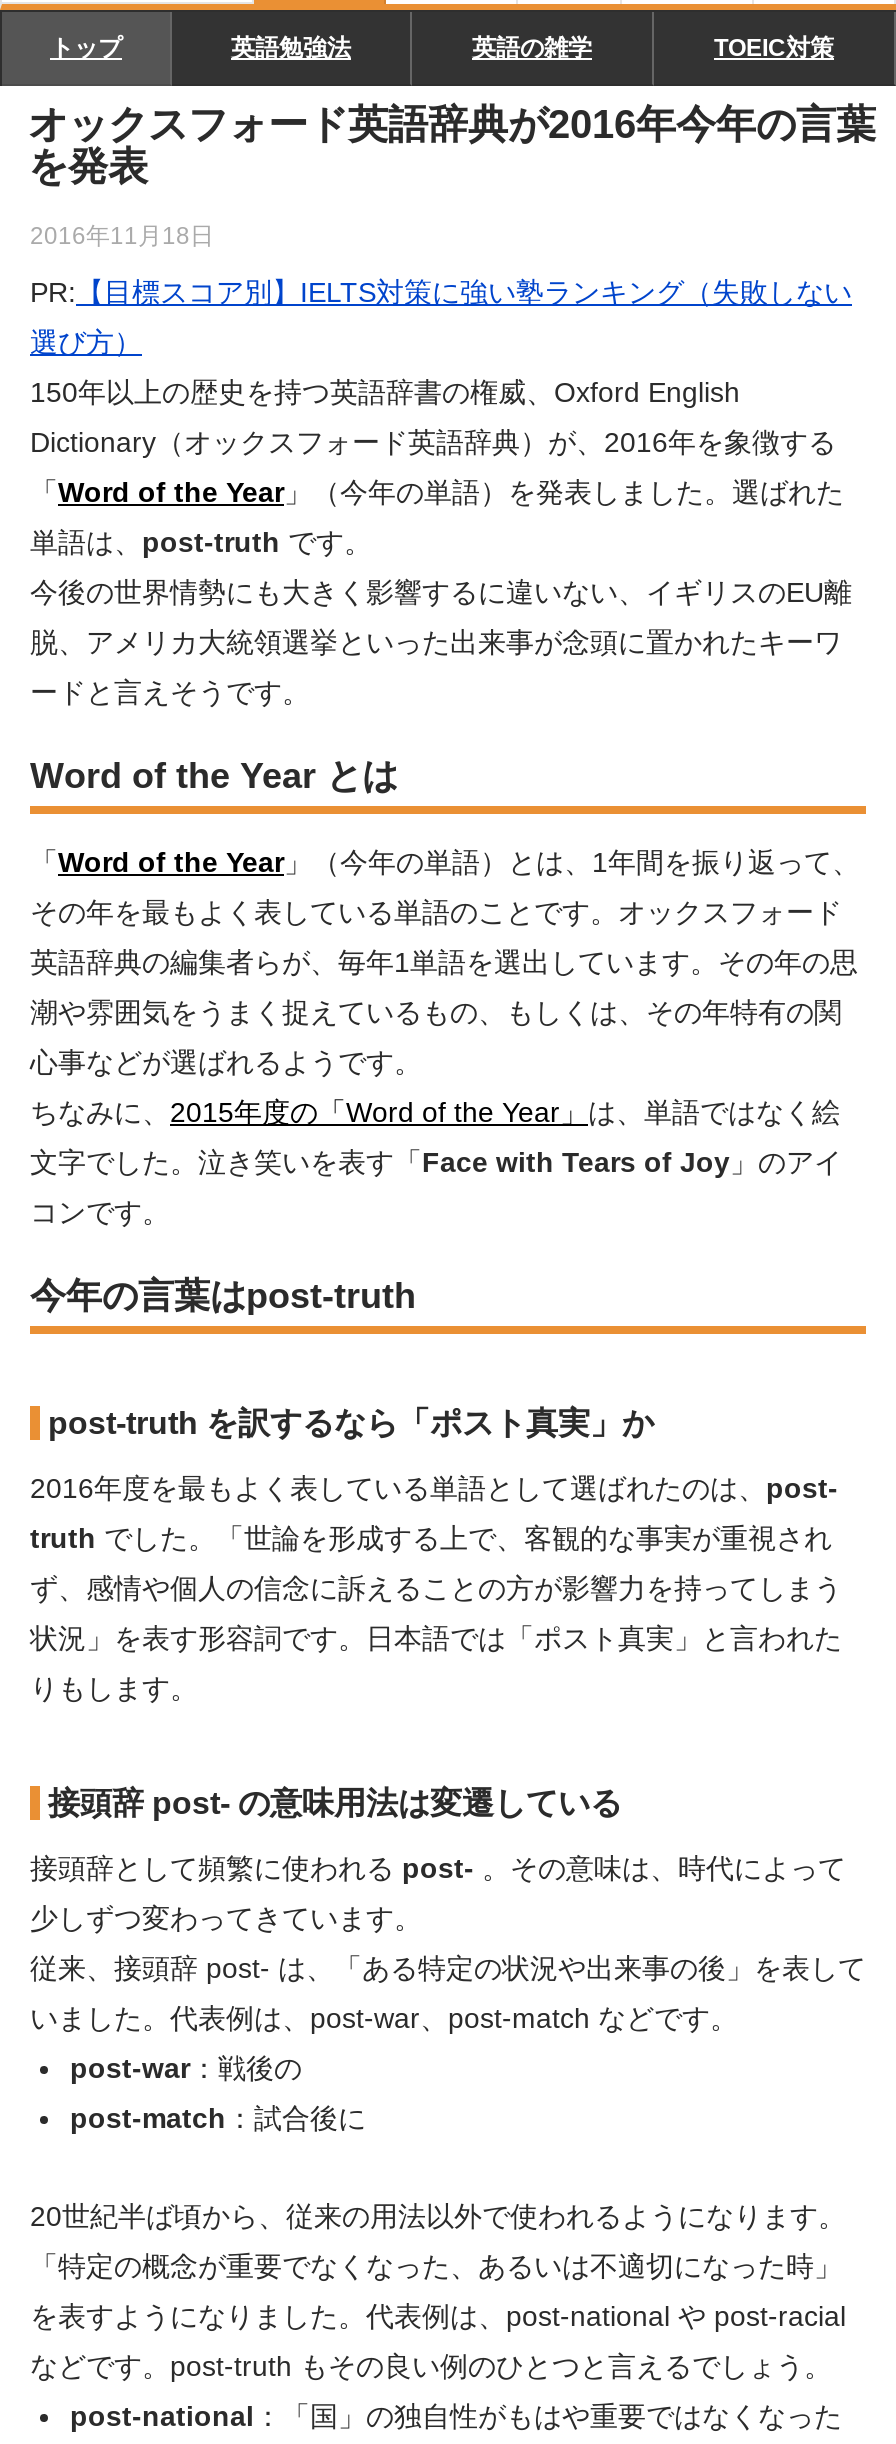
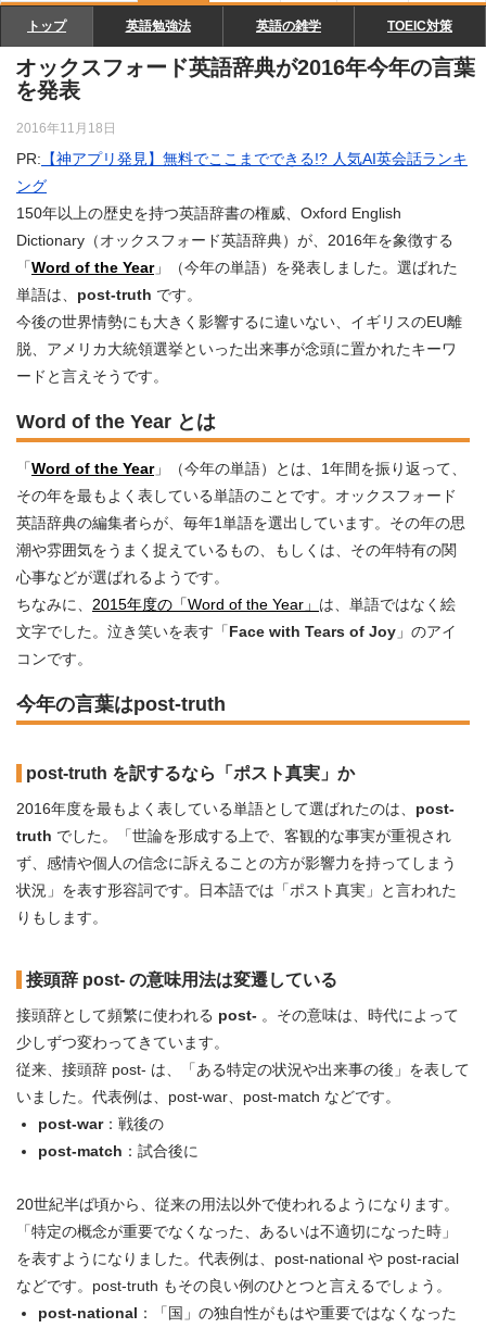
[30,276,852,308] PR:【目標スコア別】IELTS対策に強い塾ランキング（失敗しない -> [16,150,468,167] PR:【神アプリ発見】無料でここまでできる!? 人気AI英会話ランキ
[30,326,142,358] 選び方） -> [16,177,47,195] ング

